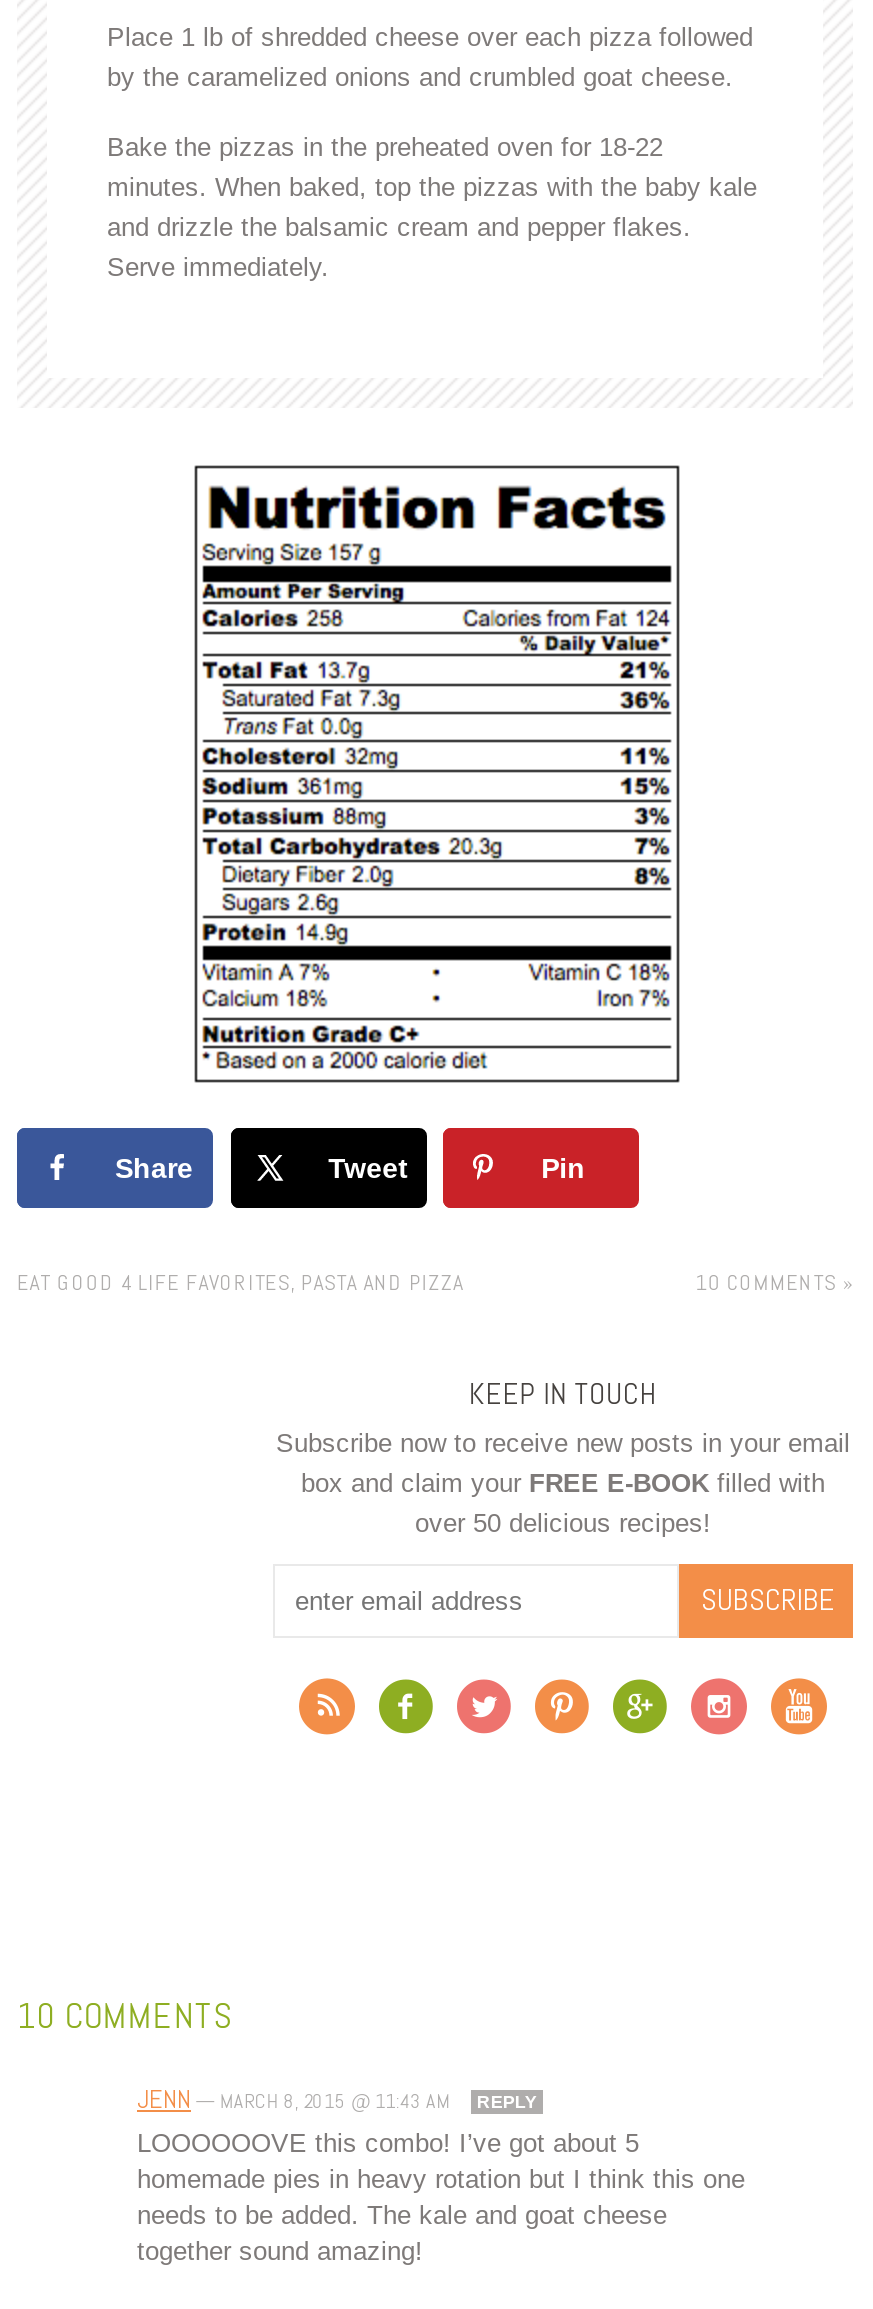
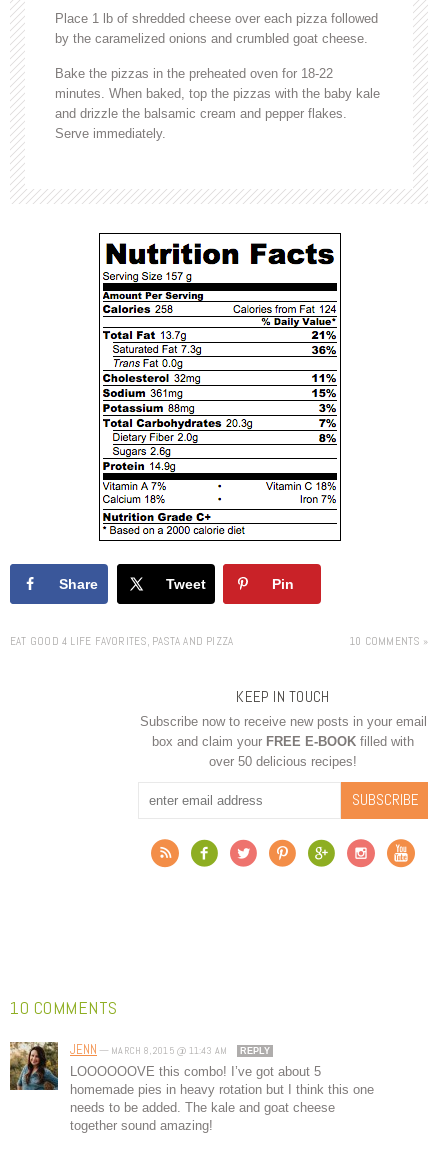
none -> [9,1041,59,1091] [image]

